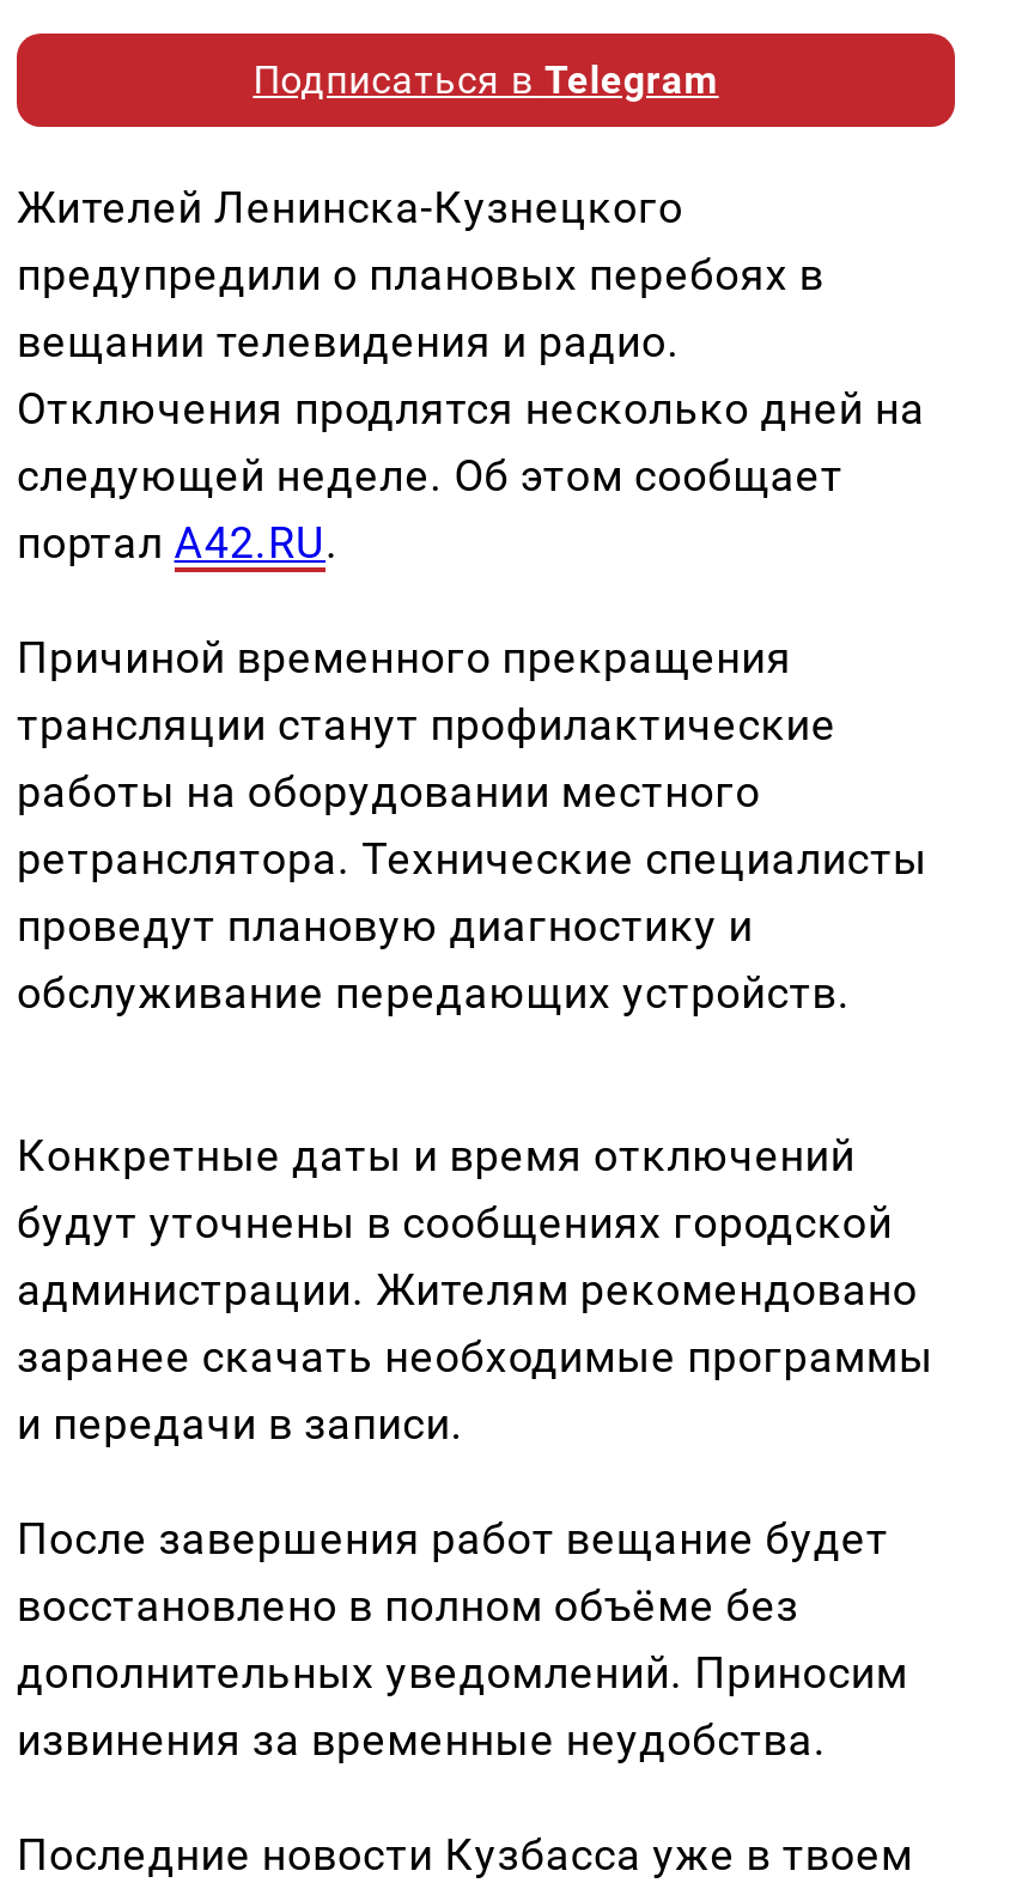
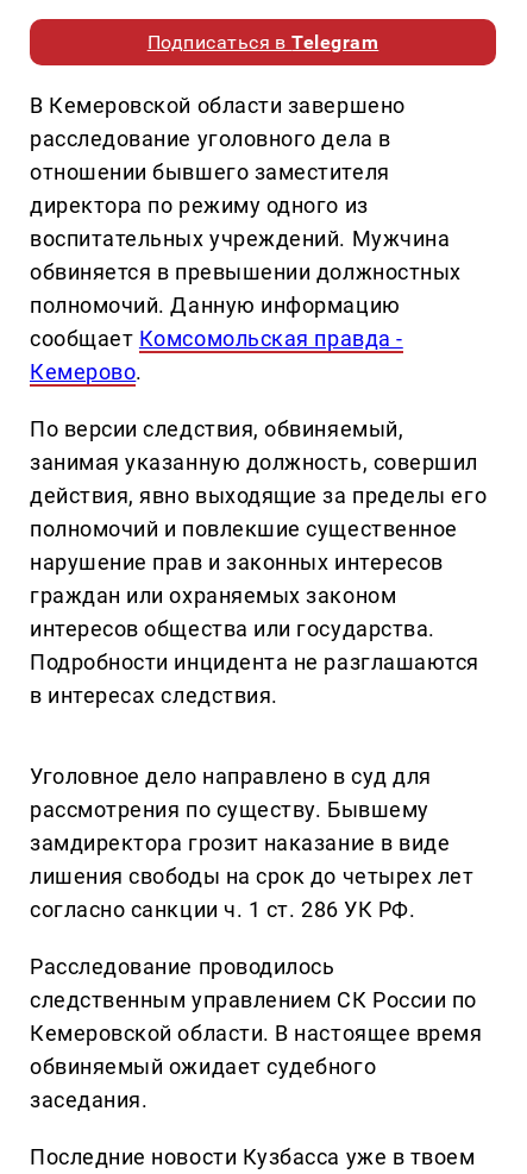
[17,182,925,568] Жителей Ленинска-Кузнецкого | предупредили о плановых перебоях в | вещании телевидения и радио. | Отключения продлятся несколько дней на | следующей неделе. Об этом сообщает | портал A42.RU. -> [30,93,461,384] В Кемеровской области завершено | расследование уголовного дела в | отношении бывшего заместителя | директора по режиму одного из | воспитательных учреждений. Мужчина | обвиняется в превышении должностных | полномочий. Данную информацию | сообщает Комсомольская правда - | Кемерово.
[17,633,927,1018] Причиной временного прекращения | трансляции станут профилактические | работы на оборудовании местного | ретранслятора. Технические специалисты | проведут плановую диагностику и | обслуживание передающих устройств. -> [30,417,487,708] По версии следствия, обвиняемый, | занимая указанную должность, совершил | действия, явно выходящие за пределы его | полномочий и повлекшие существенное | нарушение прав и законных интересов | граждан или охраняемых законом | интересов общества или государства. | Подробности инцидента не разглашаются | в интересах следствия.
[17,1131,933,1449] Конкретные даты и время отключений | будут уточнены в сообщениях городской | администрации. Жителям рекомендовано | заранее скачать необходимые программы | и передачи в записи. -> [30,764,474,922] Уголовное дело направлено в суд для | рассмотрения по существу. Бывшему | замдиректора грозит наказание в виде | лишения свободы на срок до четырех лет | согласно санкции ч. 1 ст. 286 УК РФ.
[17,1514,908,1765] После завершения работ вещание будет | восстановлено в полном объёме без | дополнительных уведомлений. Приносим | извинения за временные неудобства. -> [30,954,482,1112] Расследование проводилось | следственным управлением СК России по | Кемеровской области. В настоящее время | обвиняемый ожидает судебного | заседания.

